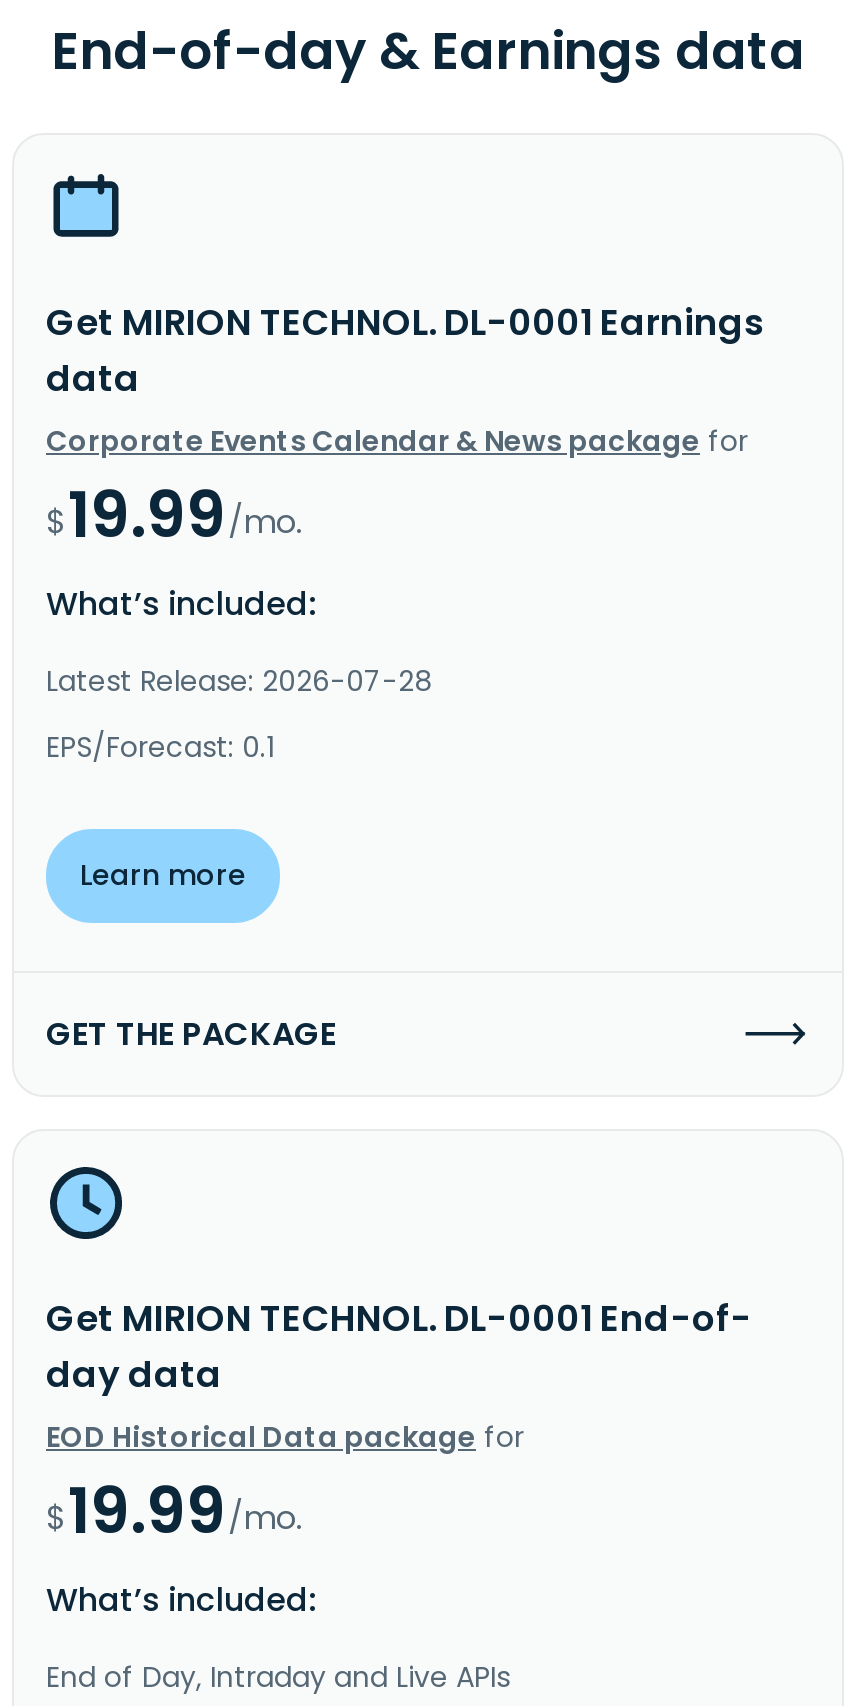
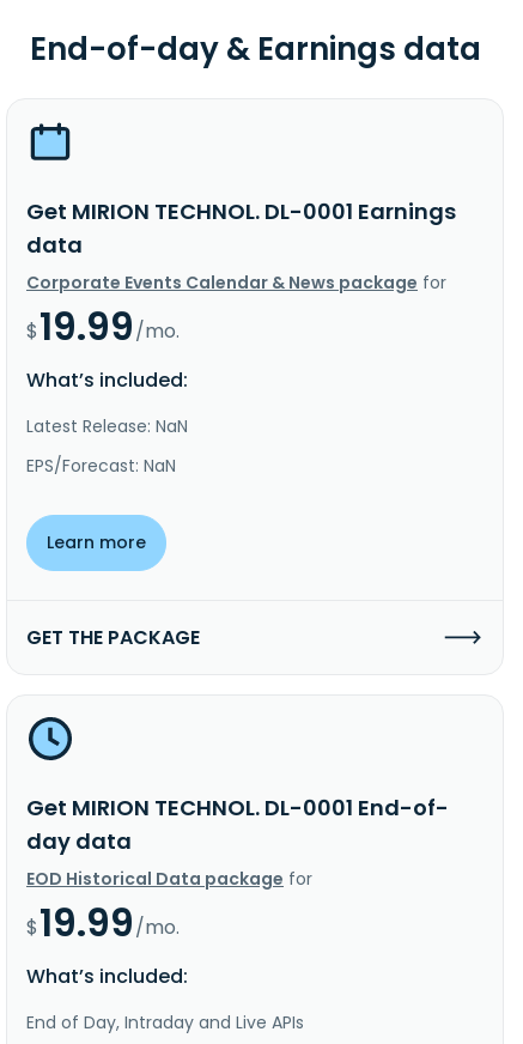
[46,661,432,701] Latest Release: 2026-07-28 -> [26,414,188,438] Latest Release: NaN
[46,727,274,767] EPS/Forecast: 0.1 -> [26,454,176,477] EPS/Forecast: NaN

